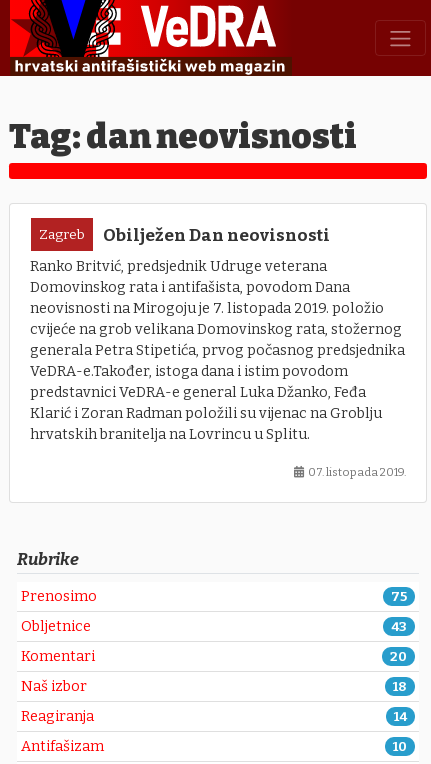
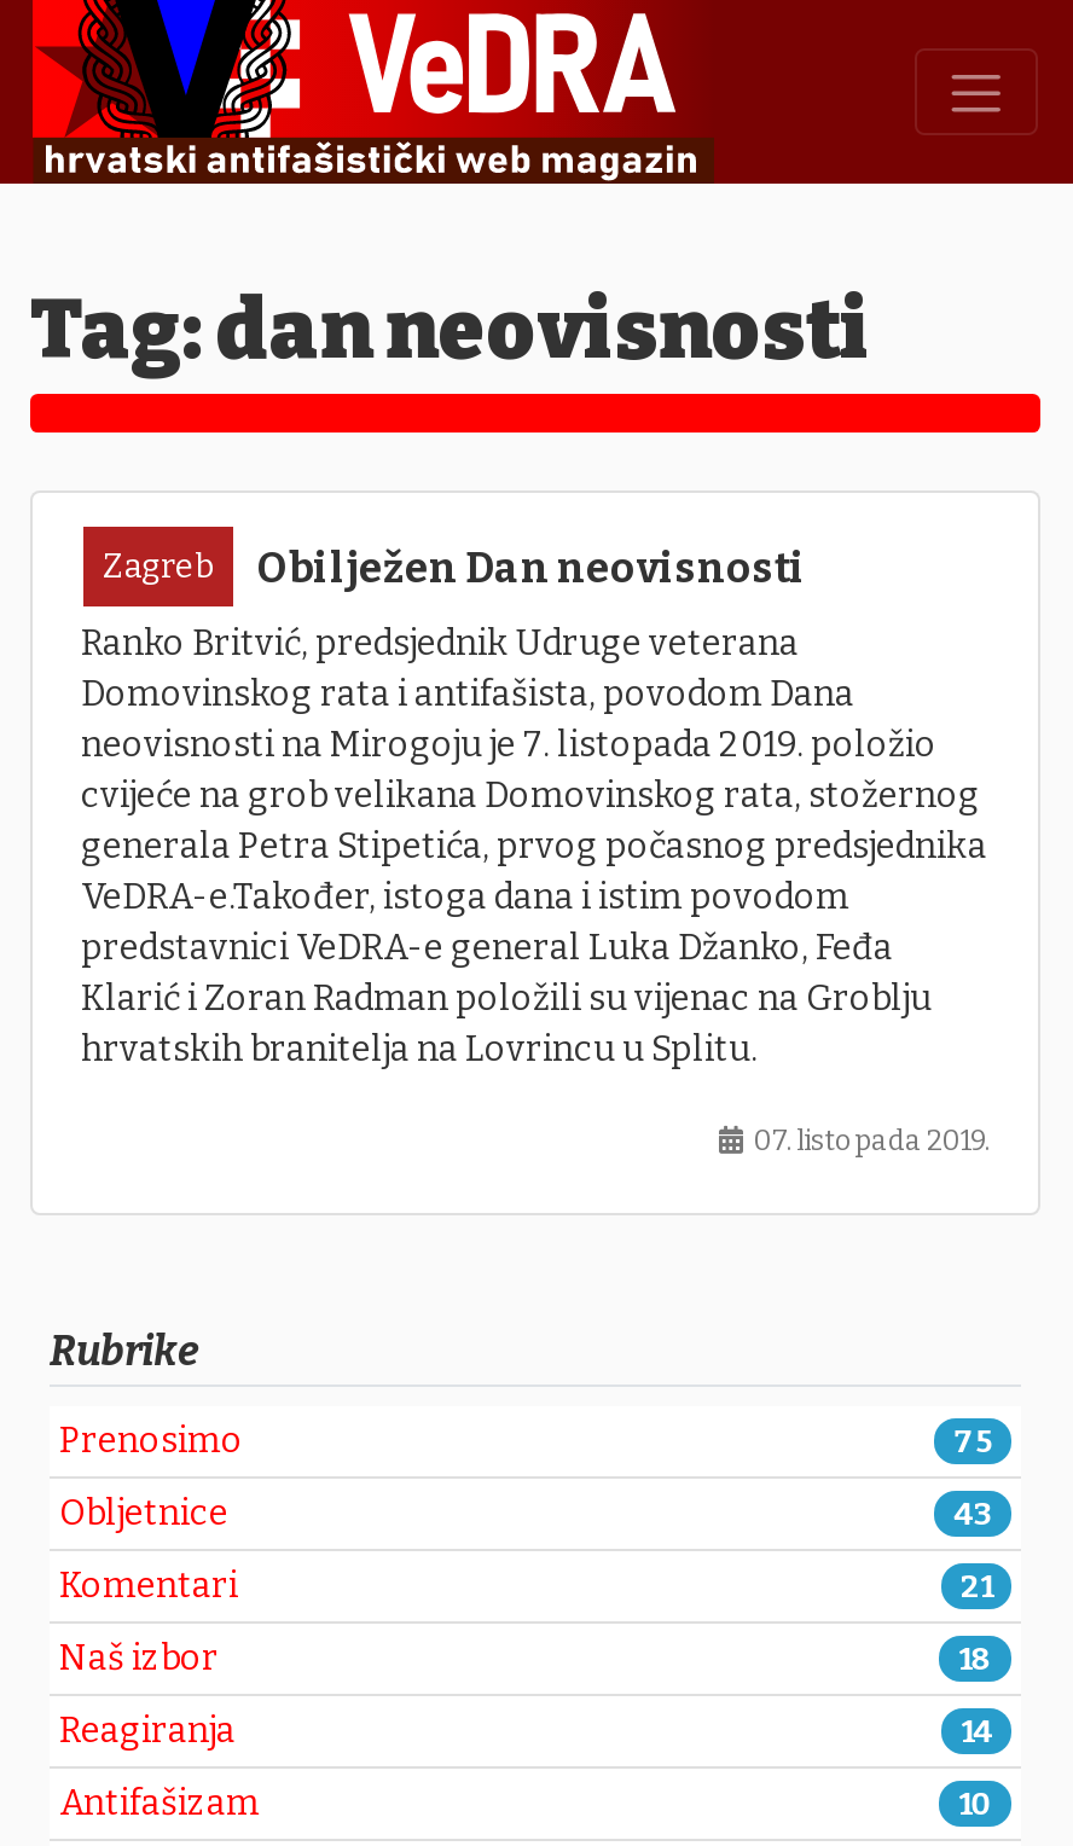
[390,649,407,664] 20 -> [961,1568,993,1604] 21

